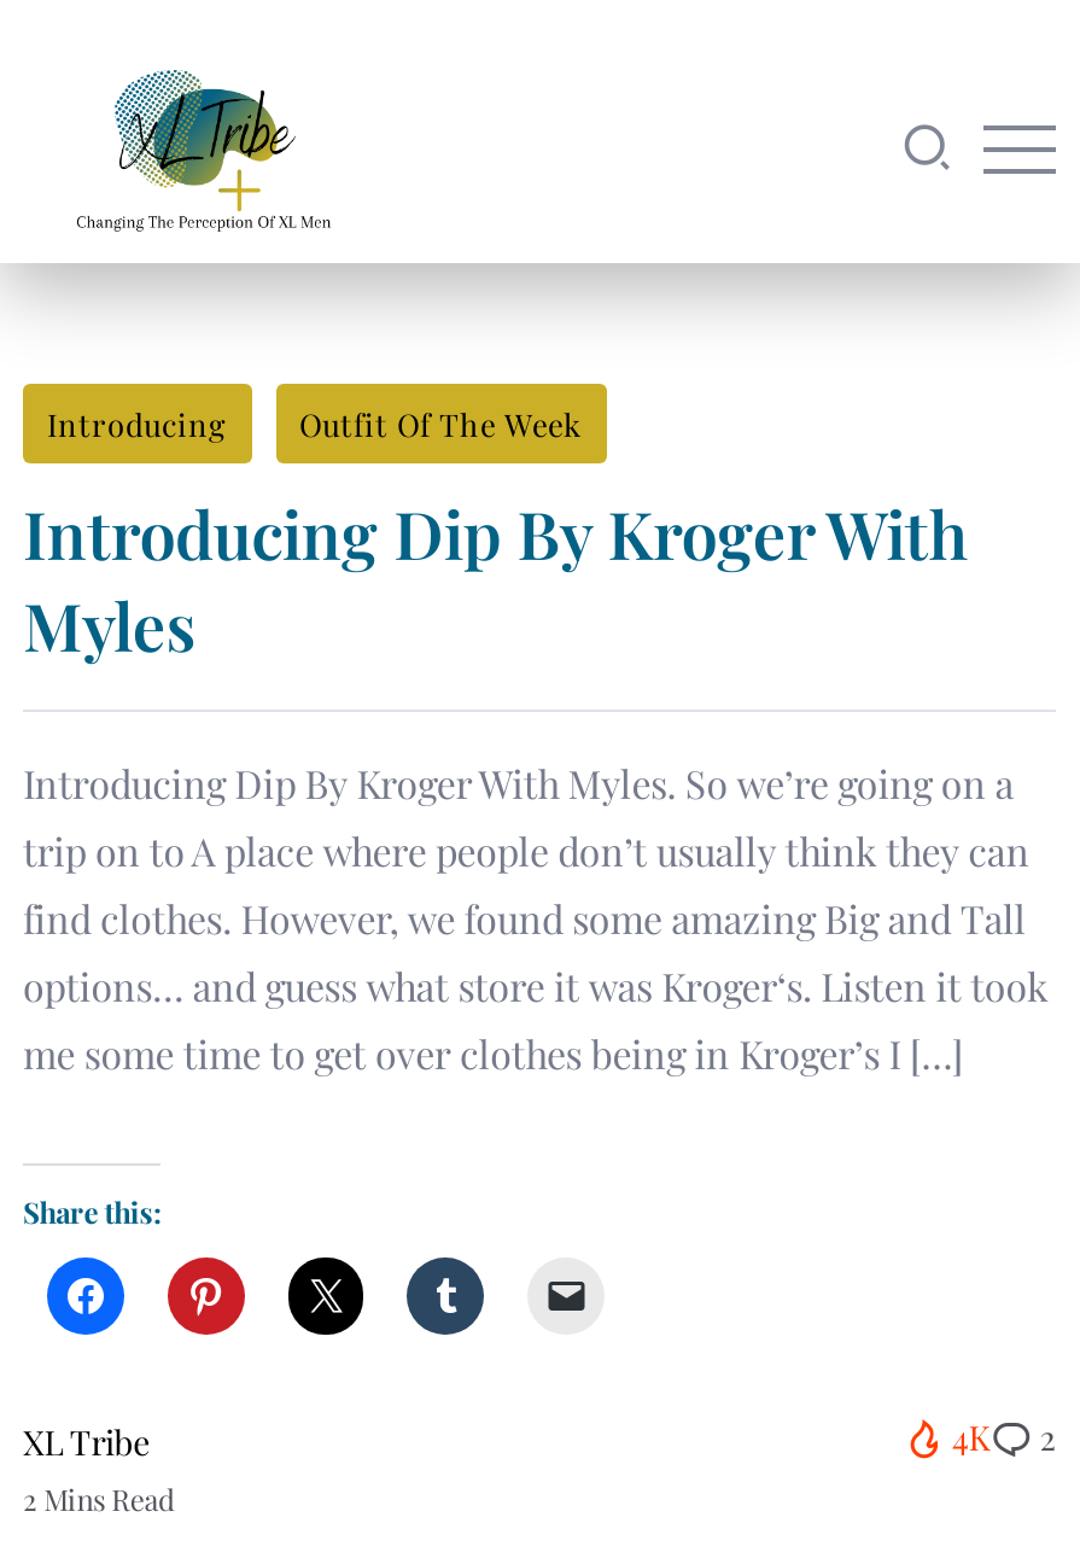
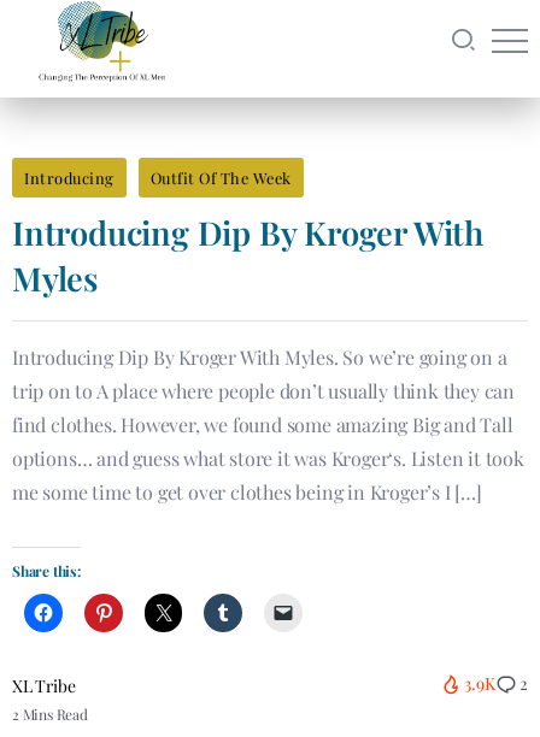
[952,1414,1056,1460] 4K 2 -> [465,672,528,695] 3.9K 2

